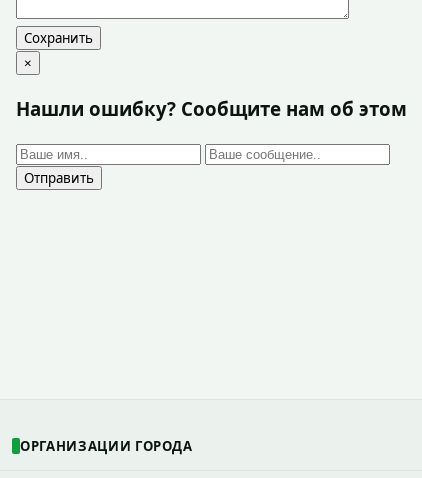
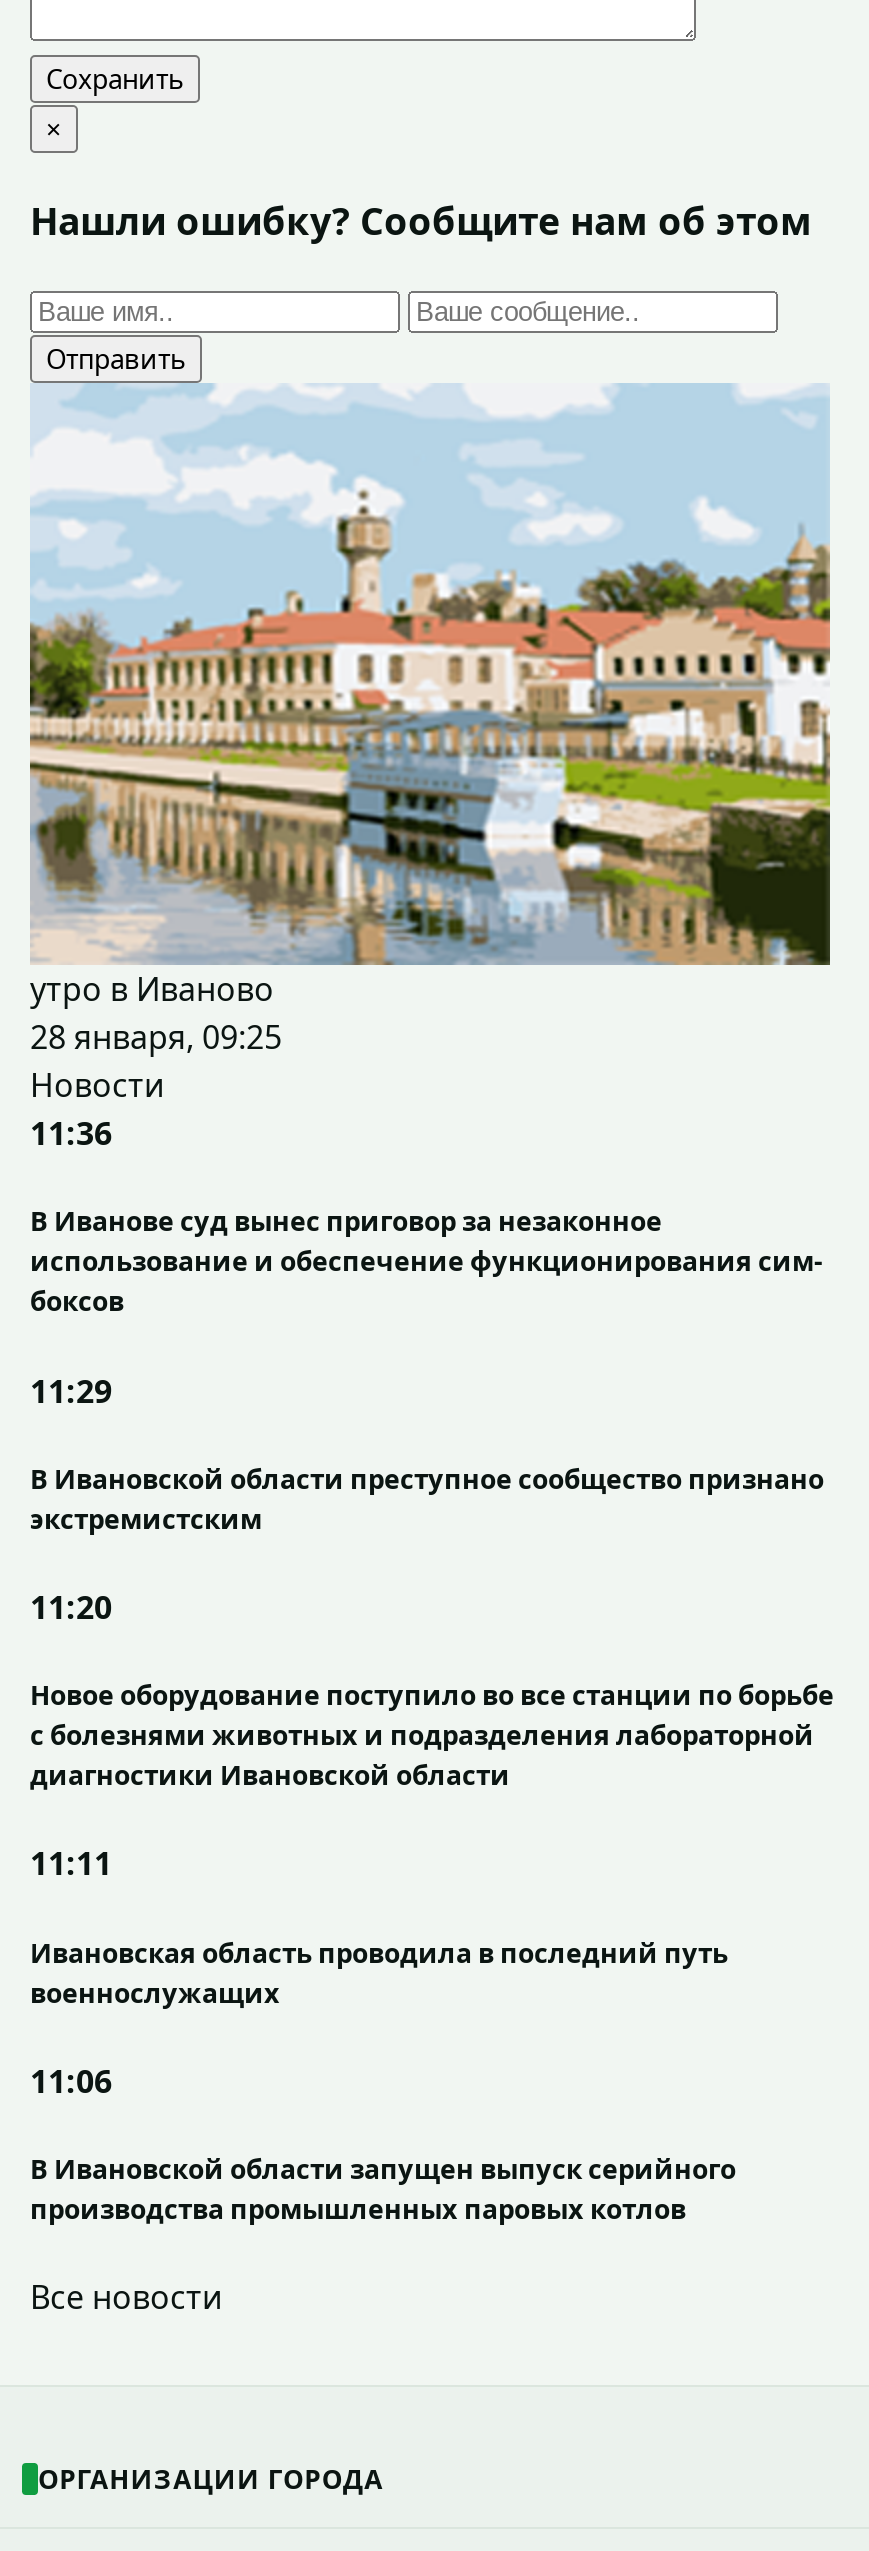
none -> [30,383,834,2319] [image] | утро в Иваново | 28 января, 09:25 | Новости | 11:36 | В Иванове суд вынес приговор за незаконное | использование и обеспечение функционирования сим- | боксов | 11:29 | В Ивановской области преступное сообщество признано | экстремистским | 11:20 | Новое оборудование поступило во все станции по борьбе | с болезнями животных и подразделения лабораторной | диагностики Ивановской области | 11:11 | Ивановская область проводила в последний путь | военнослужащих | 11:06 | В Ивановской области запущен выпуск серийного | производства промышленных паровых котлов | Все новости

